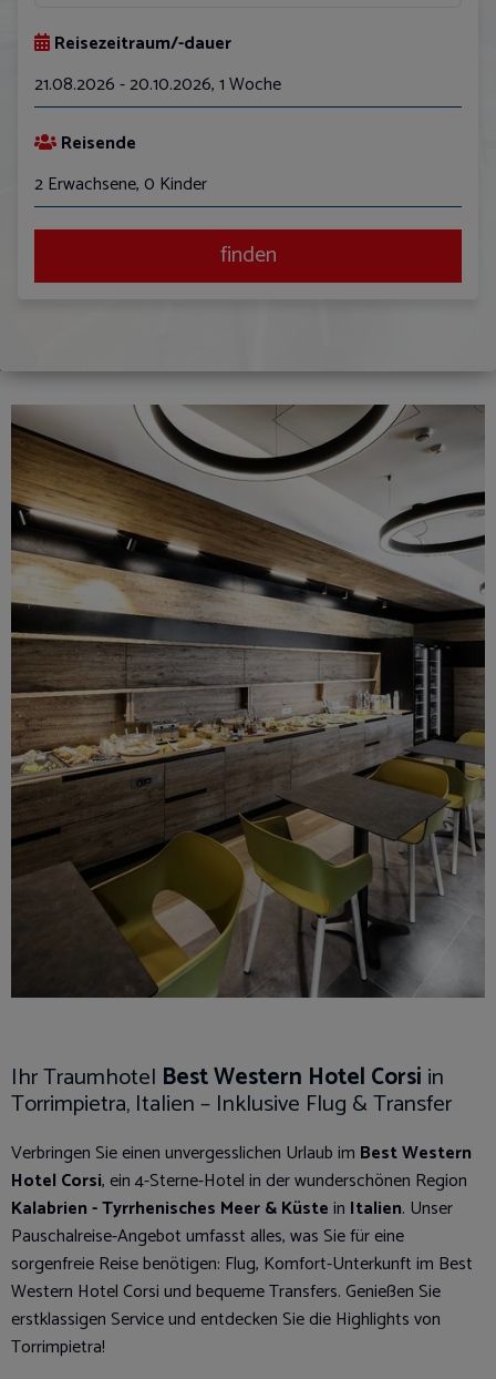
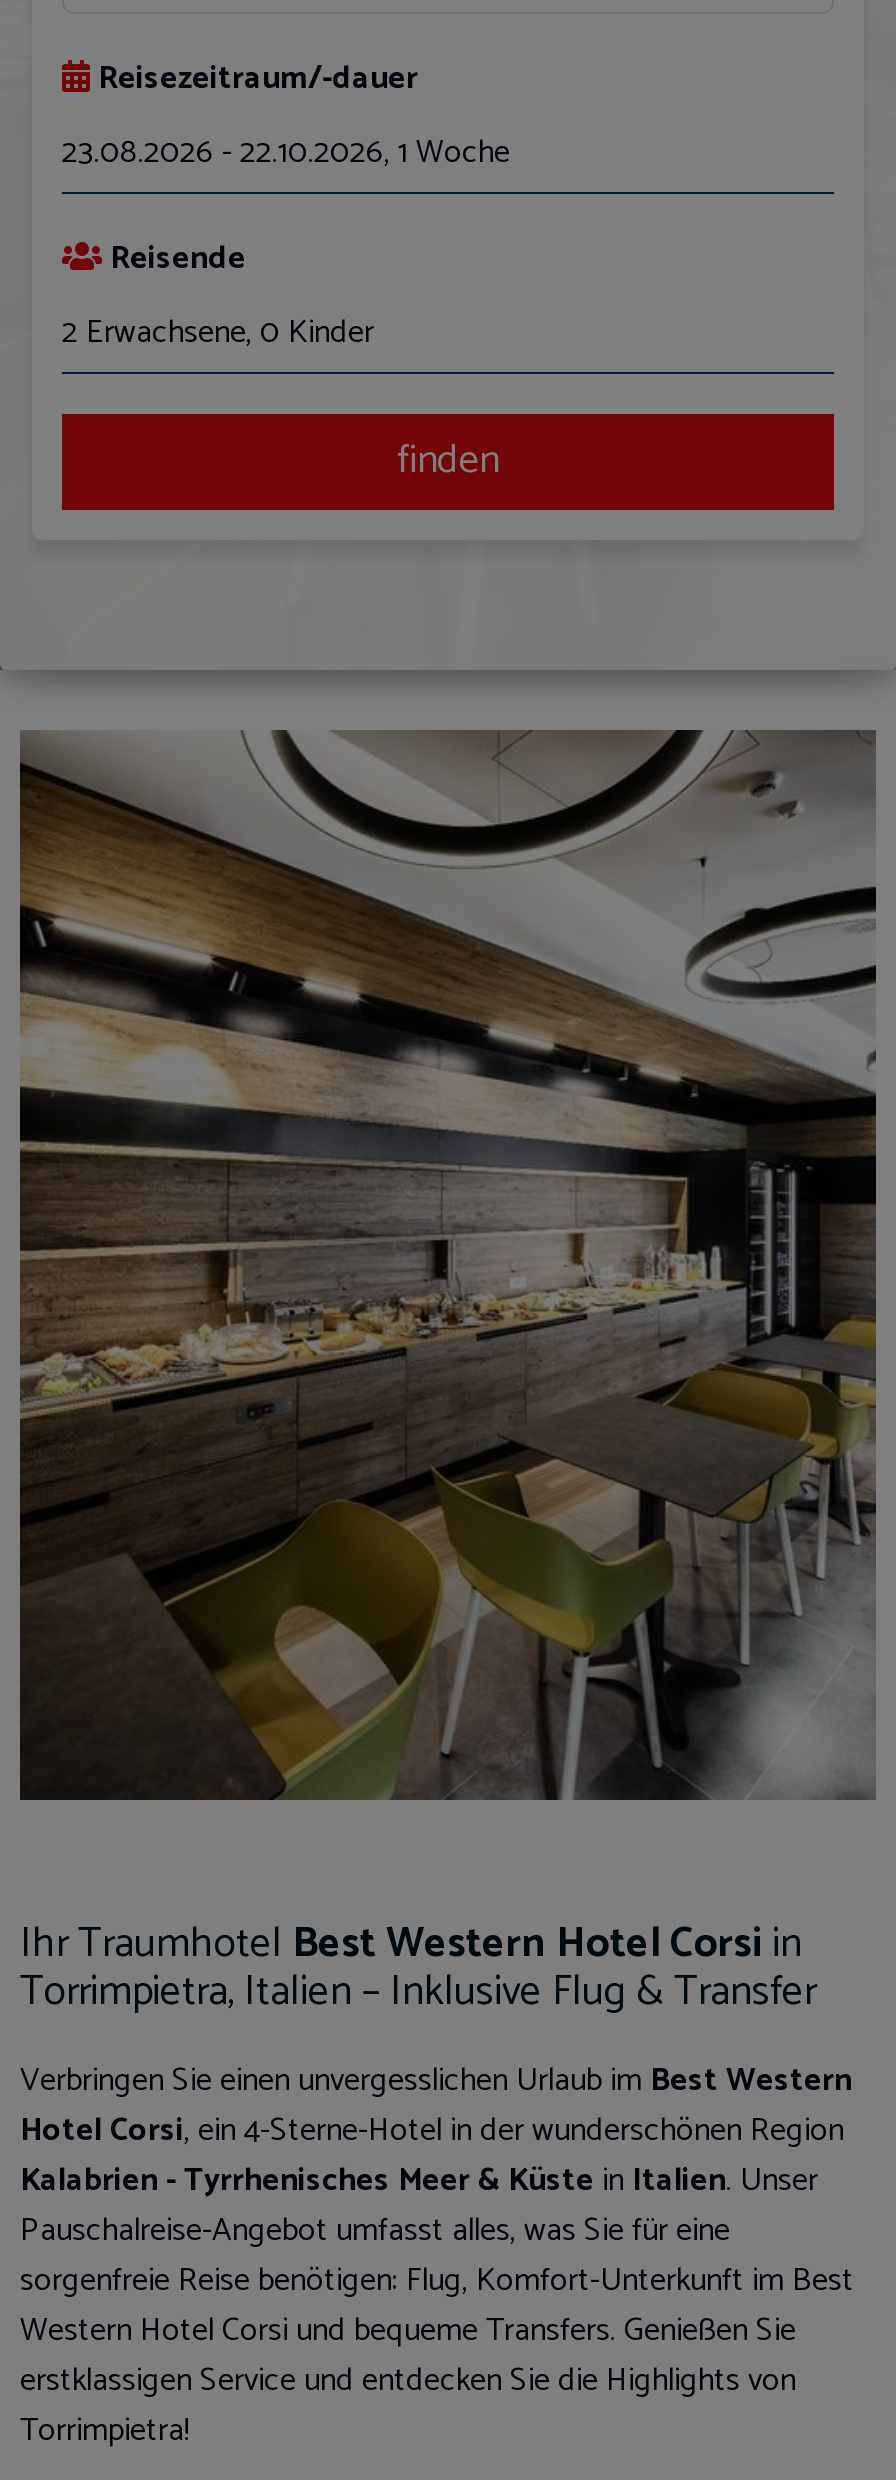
[34,69,281,99] 21.08.2026 - 20.10.2026, 1 Woche -> [62,125,510,179] 23.08.2026 - 22.10.2026, 1 Woche

